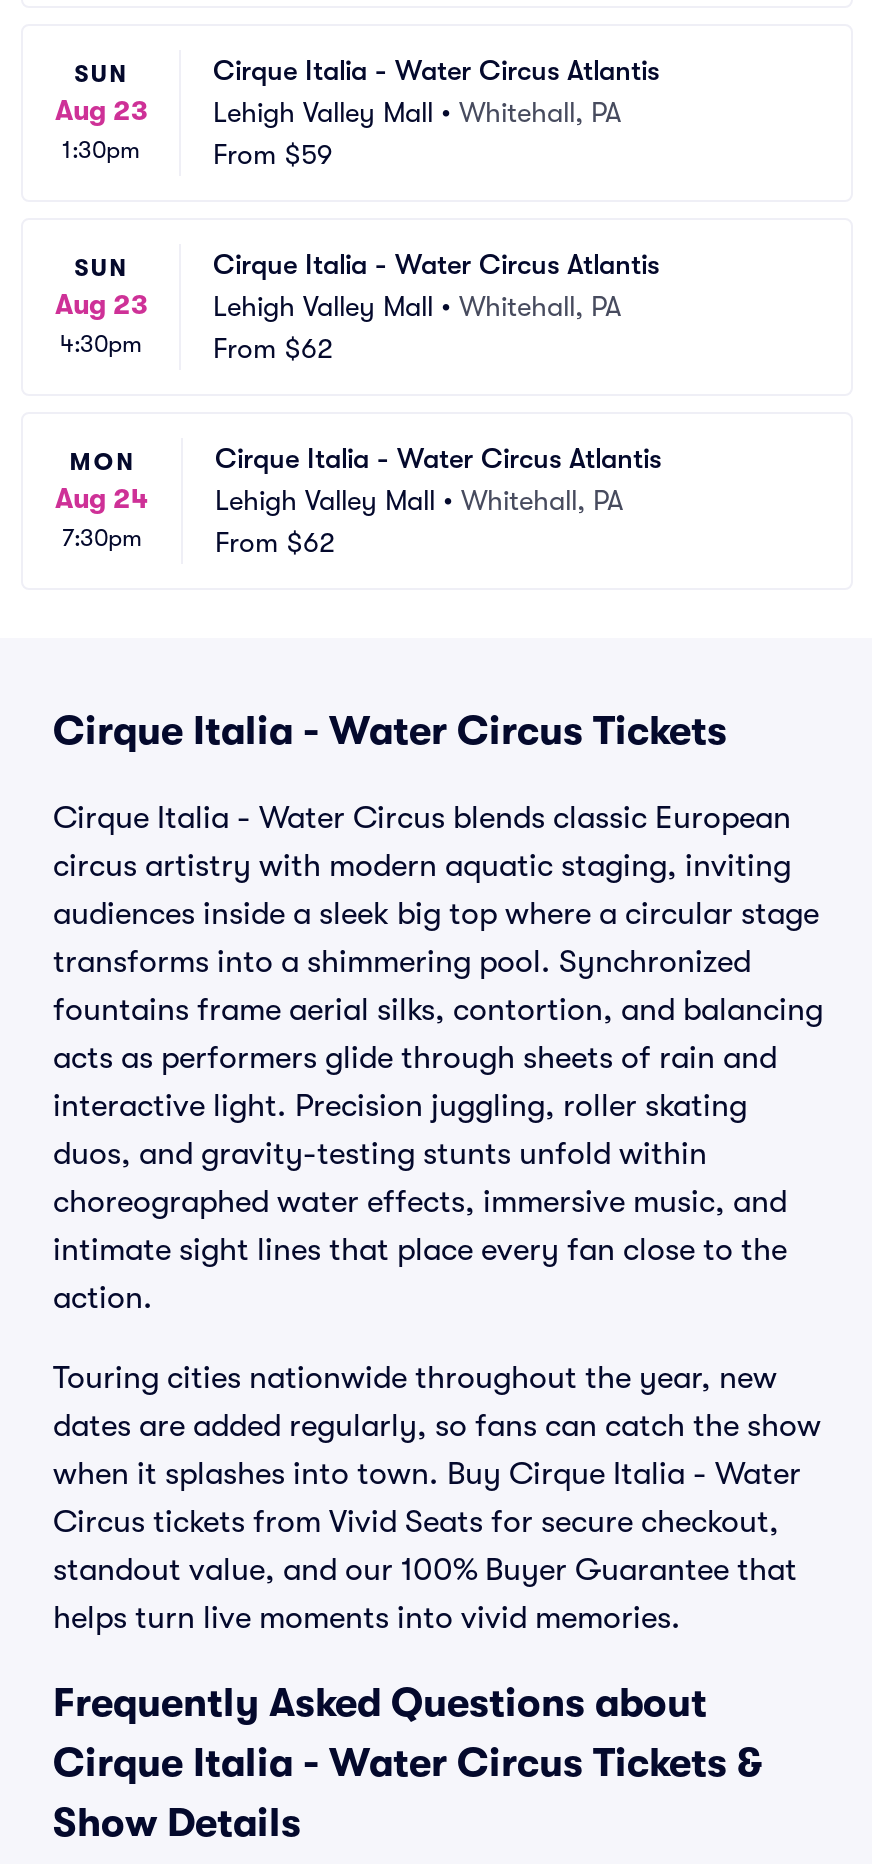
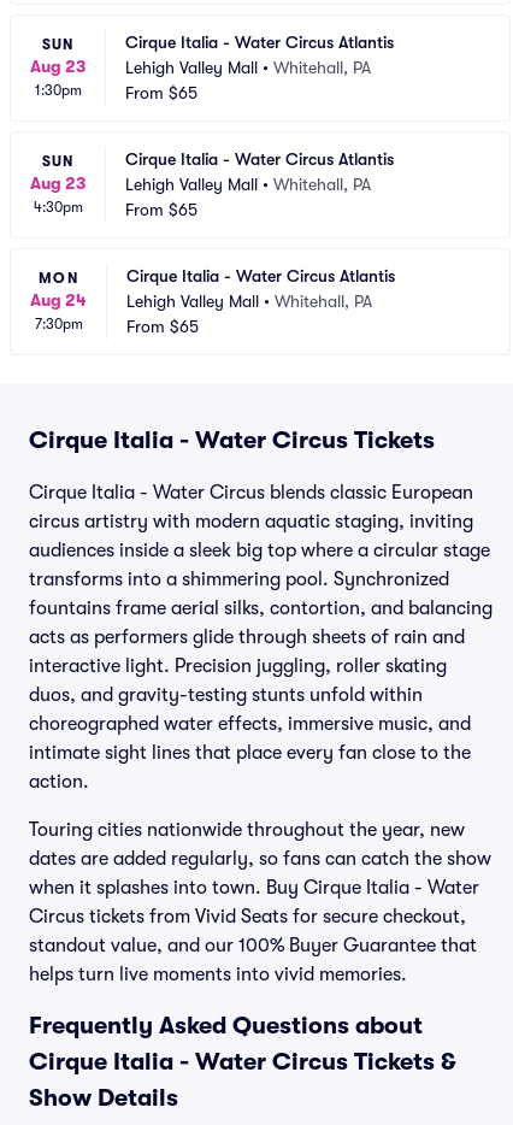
[213,138,333,170] From $59 -> [125,83,197,102] From $65
[213,332,333,364] From $62 -> [125,200,197,219] From $65
[215,526,335,558] From $62 -> [126,317,199,336] From $65

